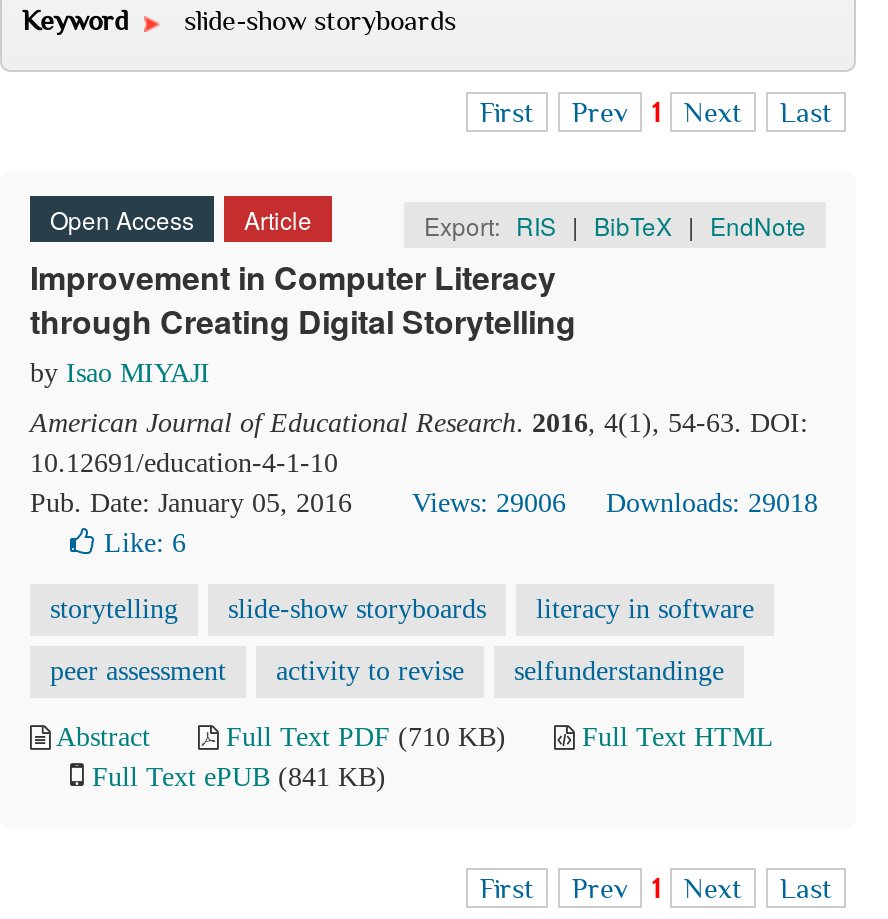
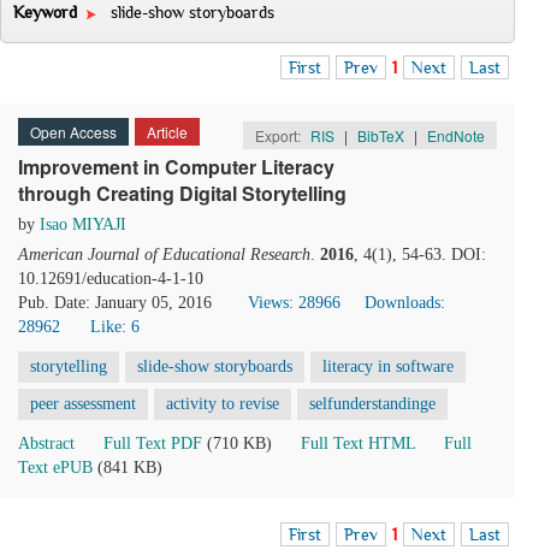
[412,488,818,518] Views: 29006 | Downloads: 29018 -> [18,294,445,336] Views: 28966 | Downloads: | 28962

